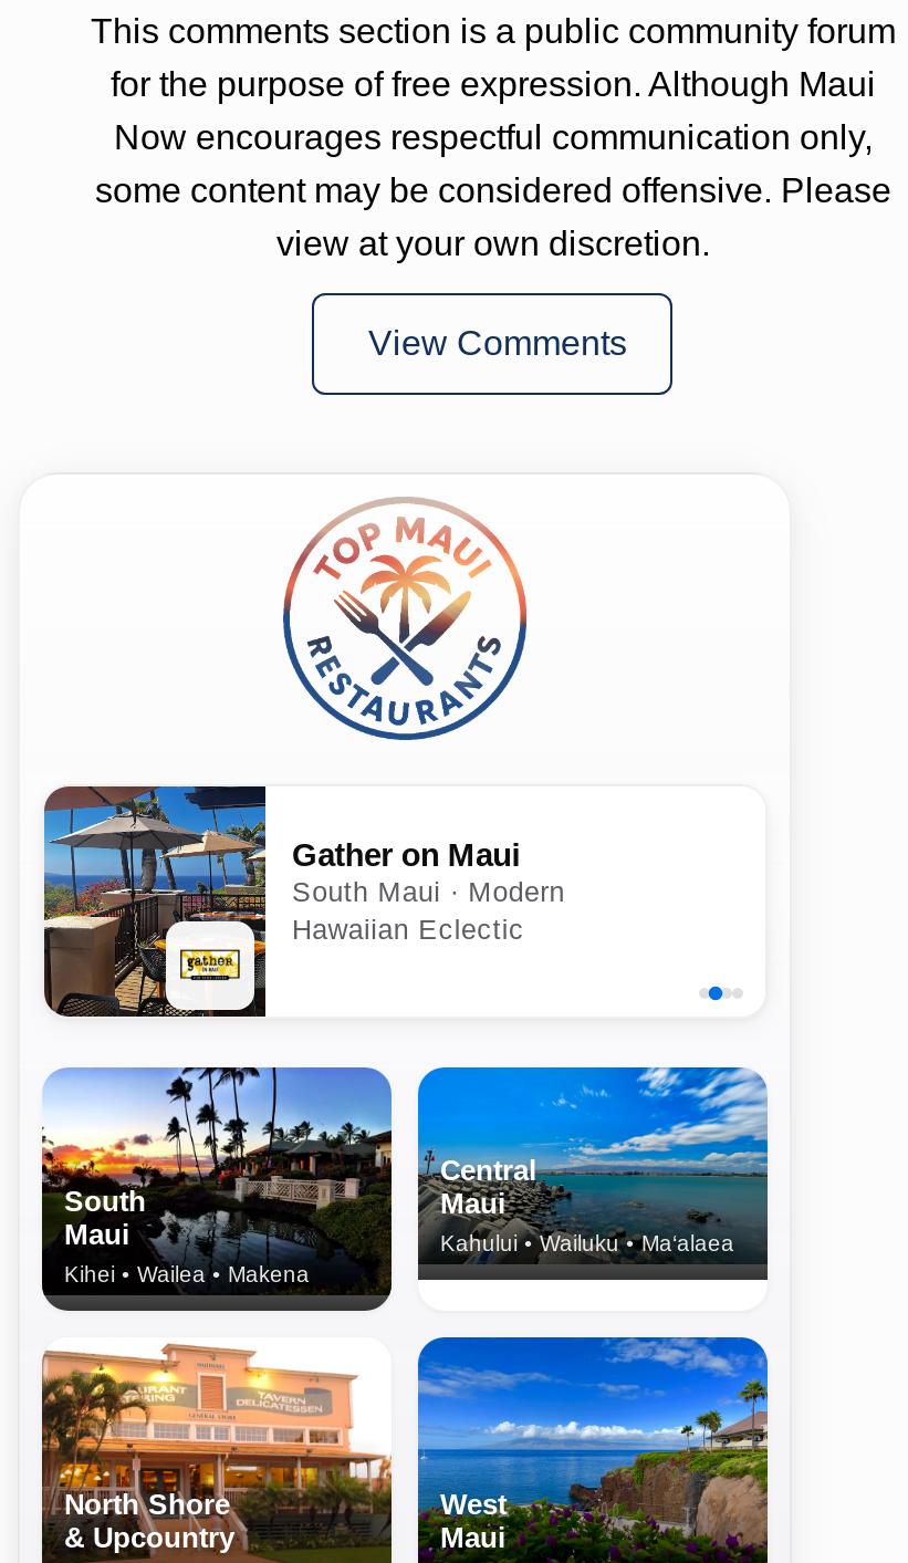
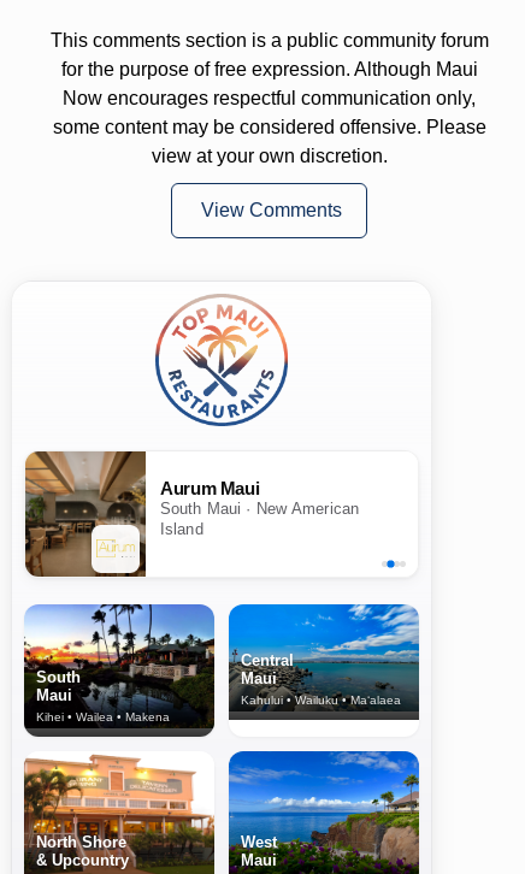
[42,784,565,1019] [image] | Gather on Maui | South Maui · Modern | Hawaiian Eclectic -> [24,450,359,578] [image] | Aurum Maui | South Maui · New American | Island

